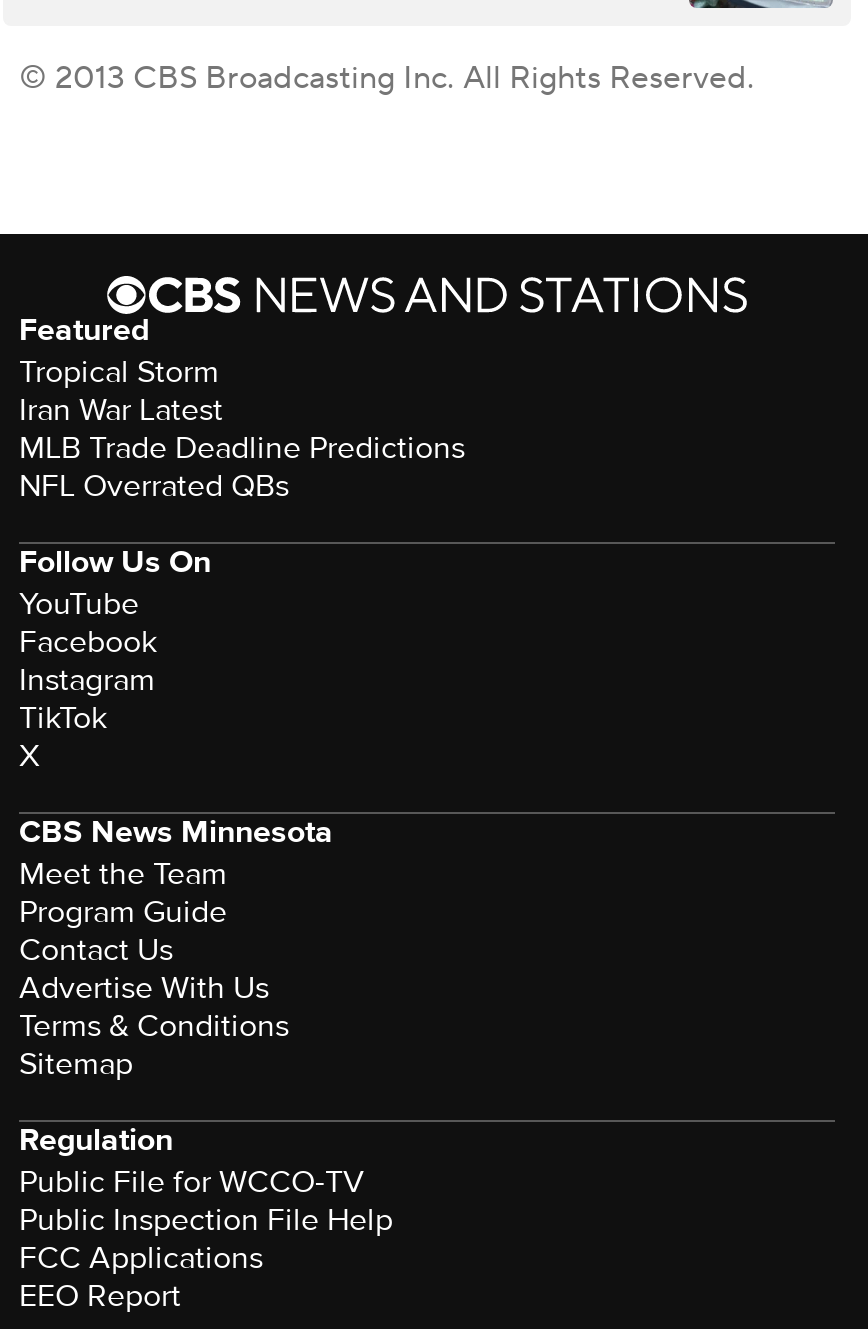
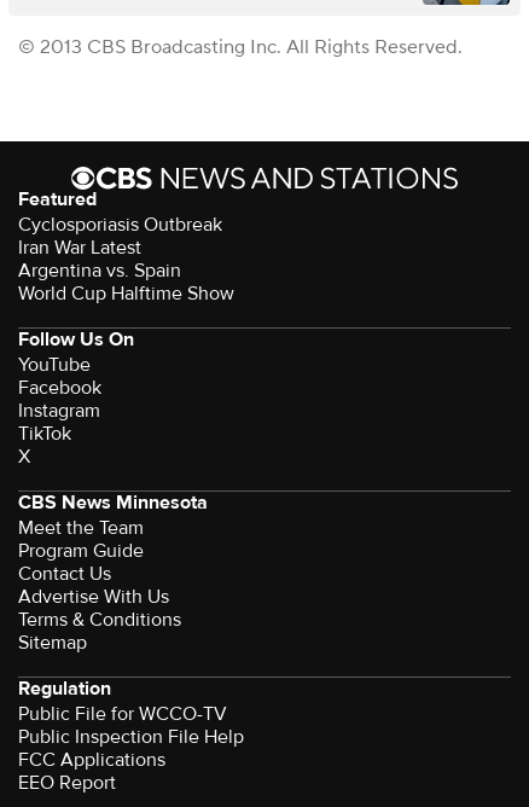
[19,352,219,392] Tropical Storm -> [18,213,222,237] Cyclosporiasis Outbreak
[19,428,465,506] MLB Trade Deadline Predictions | NFL Overrated QBs -> [18,258,234,306] Argentina vs. Spain | World Cup Halftime Show

